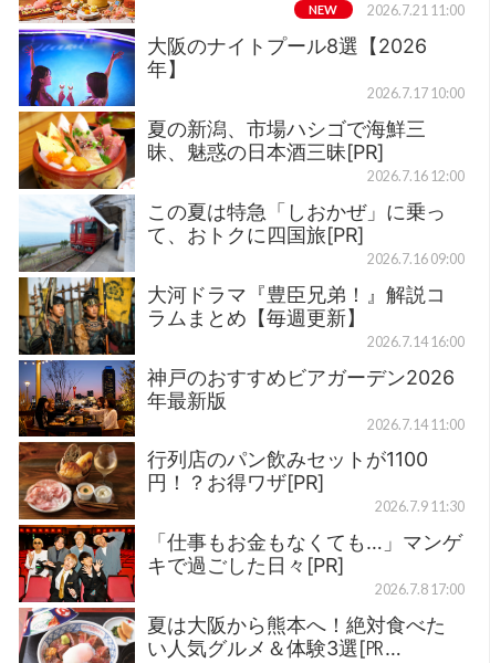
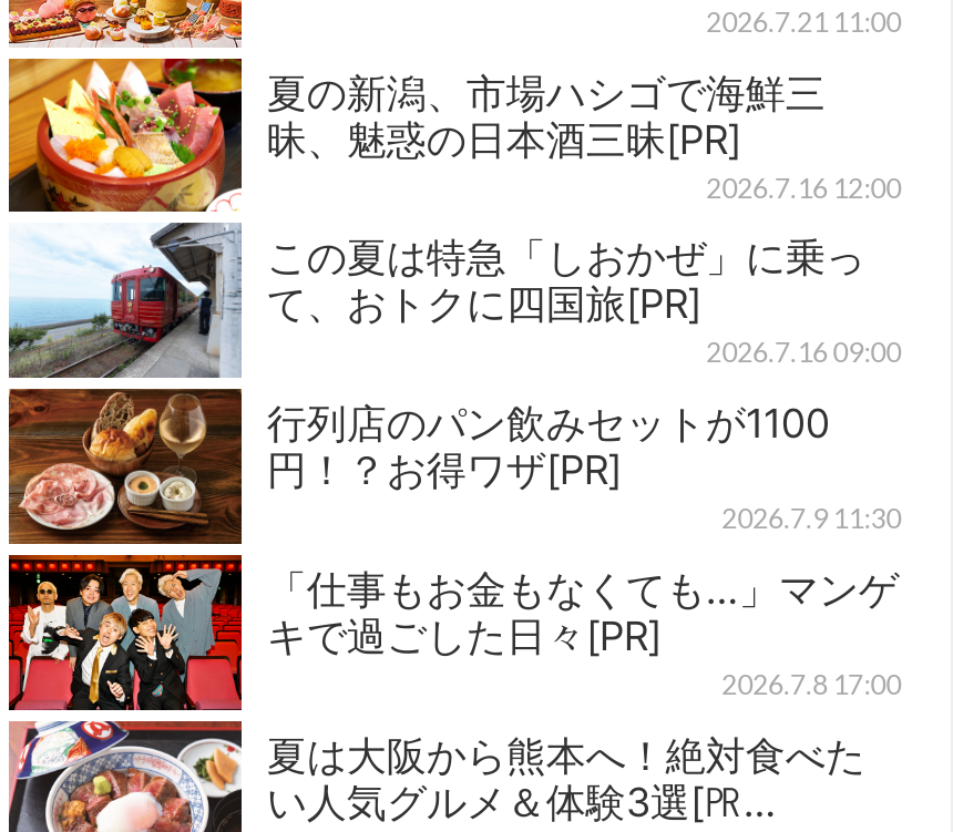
[309,2,337,17] NEW -> none
[18,28,464,113] [image] | 大阪のナイトプール8選【2026 | 年】 | 2026.7.17 10:00 -> none
[18,276,464,438] [image] | 大河ドラマ『豊臣兄弟！』解説コ | ラムまとめ【毎週更新】 | 2026.7.14 16:00 | 神戸のおすすめビアガーデン2026 | 年最新版 | 2026.7.14 11:00 -> none

